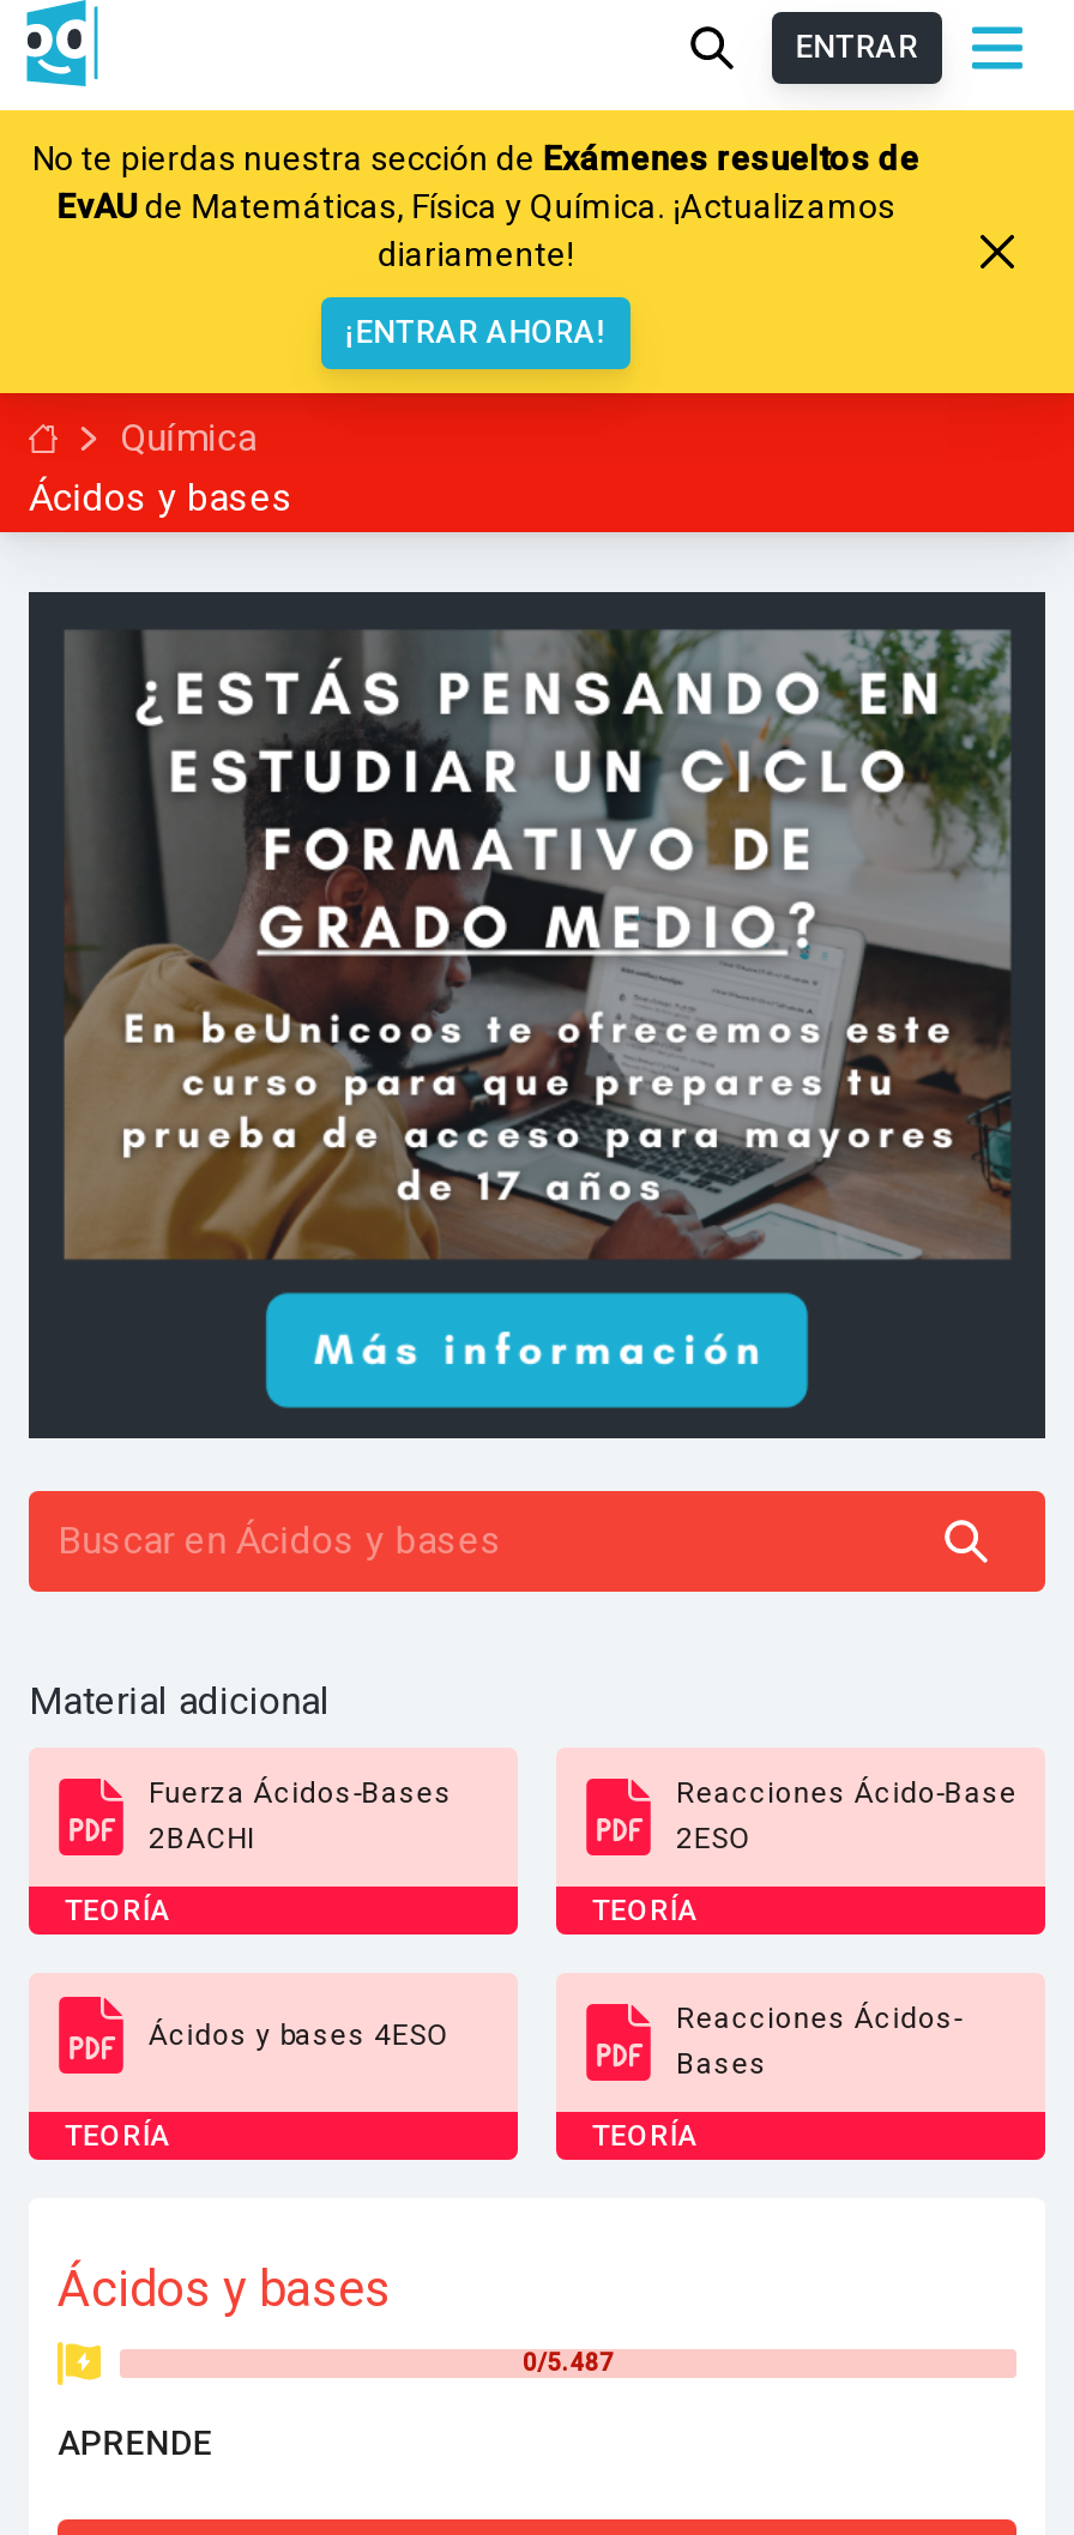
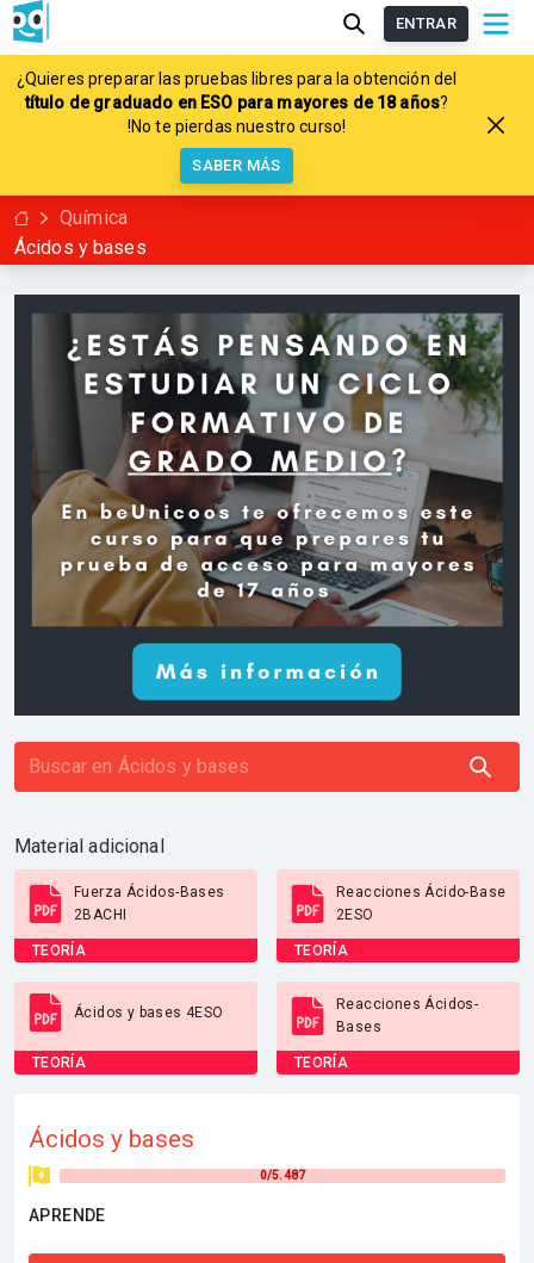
[32,139,919,273] No te pierdas nuestra sección de Exámenes resueltos de | EvAU de Matemáticas, Física y Química. ¡Actualizamos | diariamente! -> [16,69,457,136] ¿Quieres preparar las pruebas libres para la obtención del | título de graduado en ESO para mayores de 18 años? | !No te pierdas nuestro curso!
[345,314,607,350] ¡ENTRAR AHORA! -> [192,156,281,174] SABER MÁS

